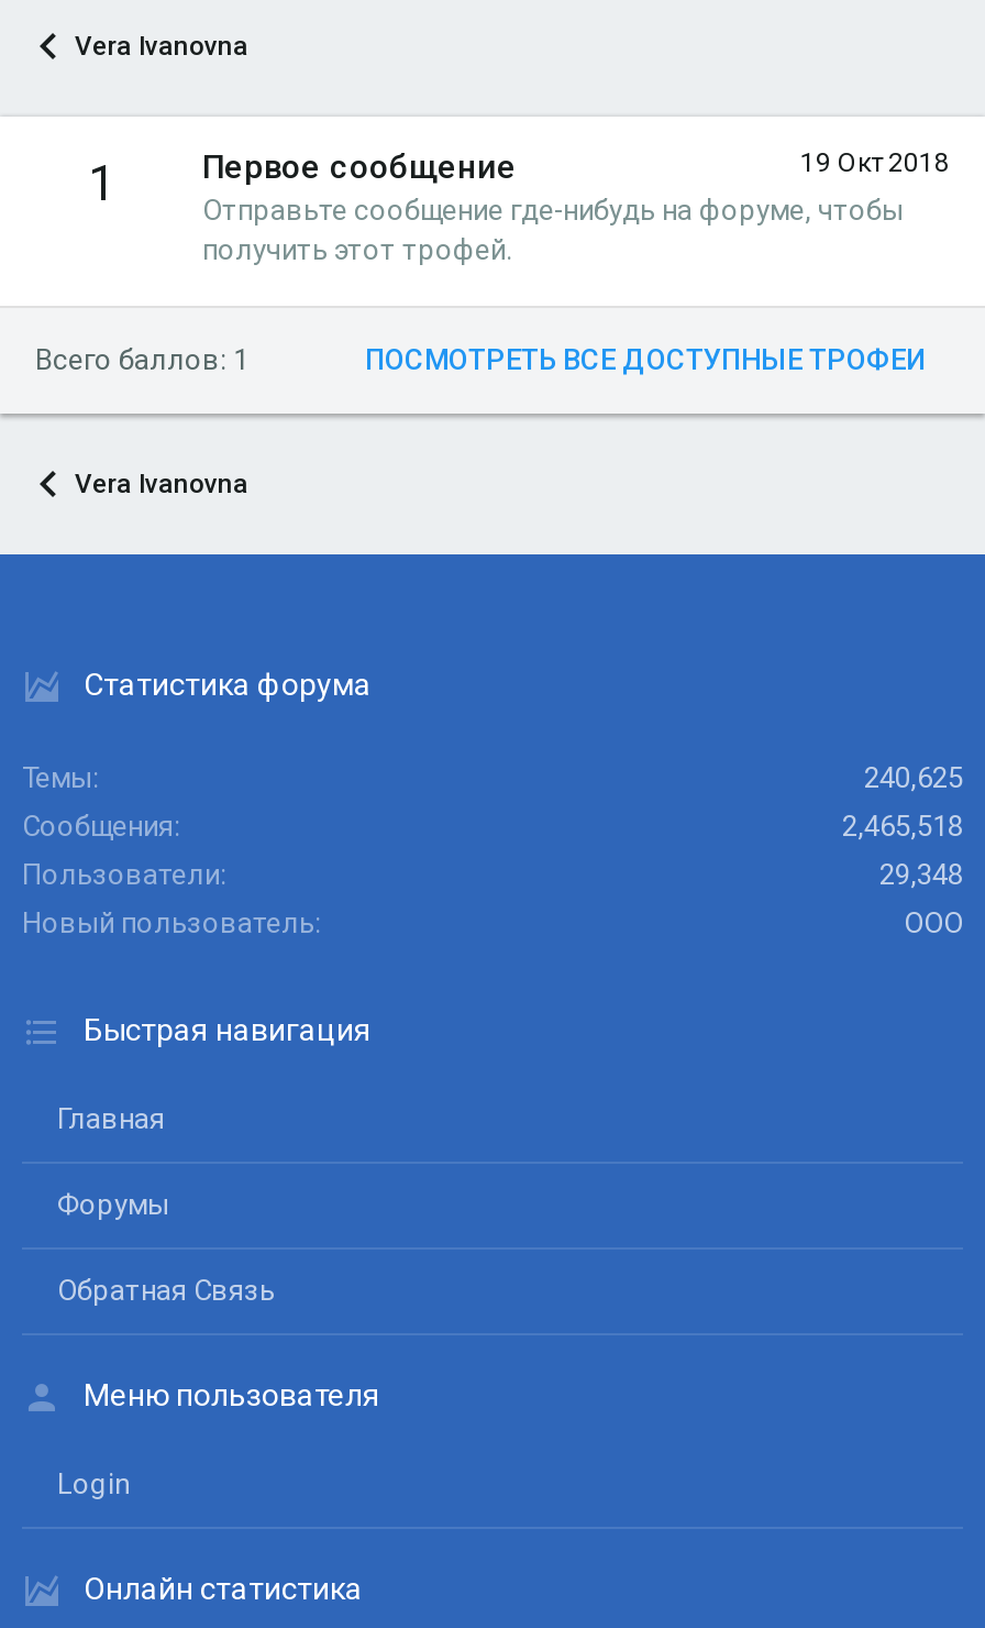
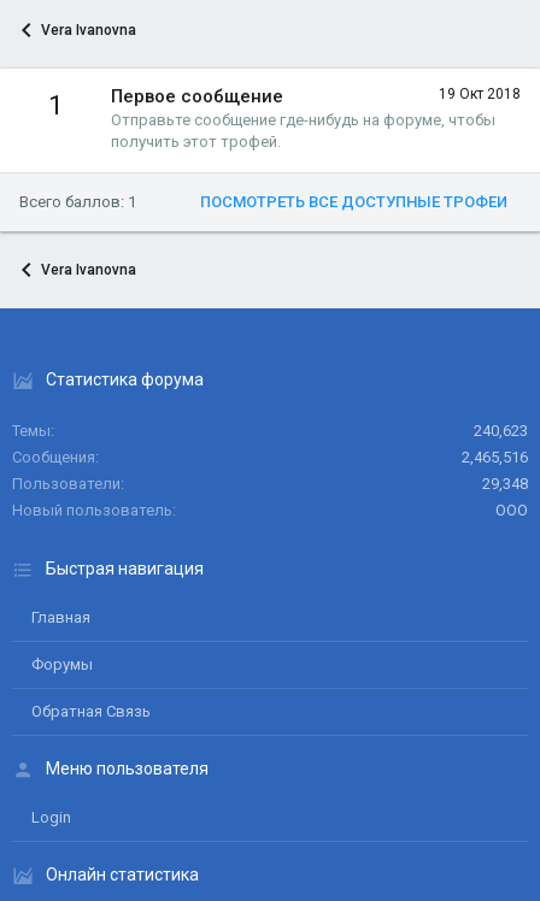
[864,762,963,795] 240,625 -> [474,422,528,440] 240,623
[842,811,963,844] 2,465,518 -> [462,449,528,467] 2,465,516

